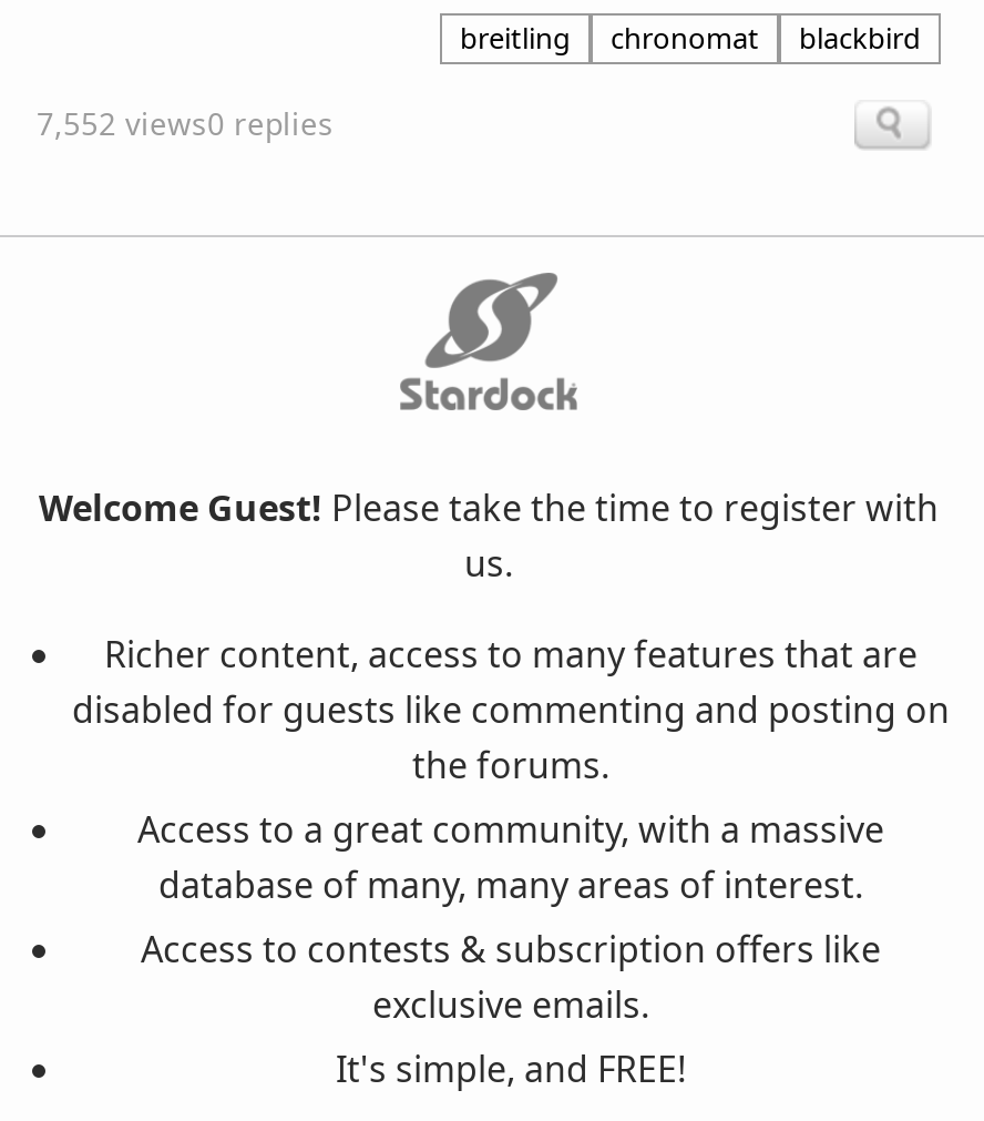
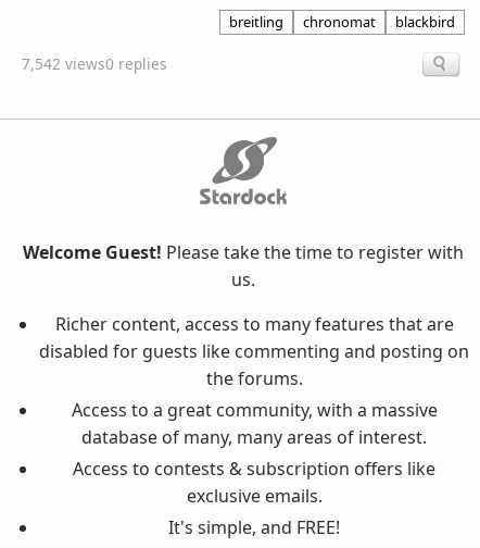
[37,101,334,143] 7,552 views0 replies -> [22,53,167,74] 7,542 views0 replies

